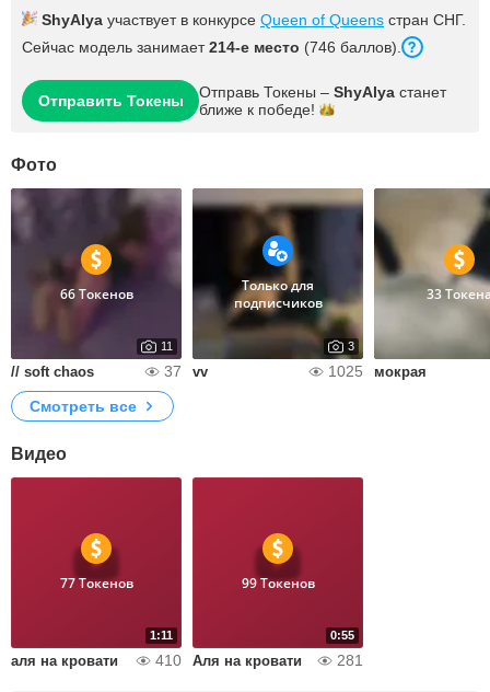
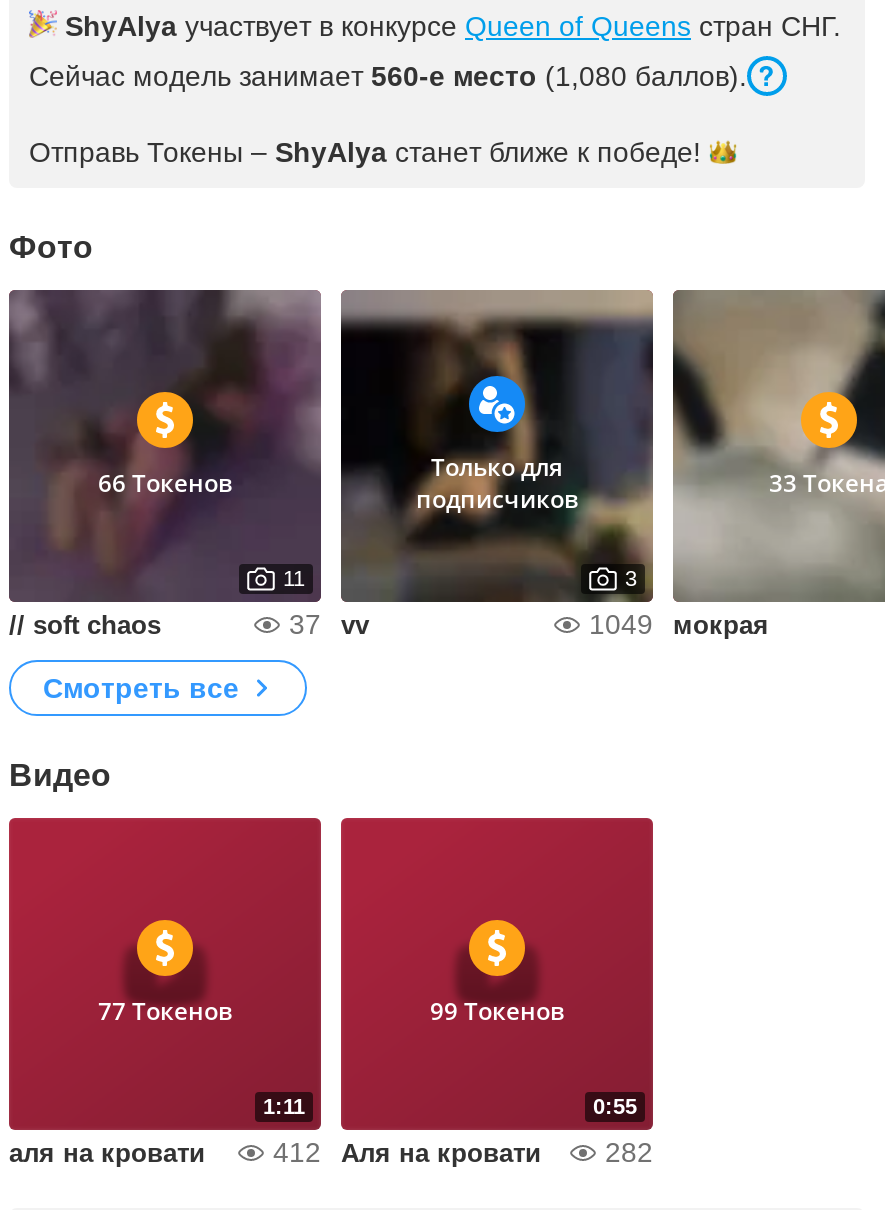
[22,38,401,56] Сейчас модель занимает 214-е место (746 баллов). -> [29,60,747,92] Сейчас модель занимает 560-е место (1,080 баллов).
[38,83,446,118] Отправить Токены | Отправь Токены – ShyAlya станет | ближе к победе! -> [29,136,701,168] Отправь Токены – ShyAlya станет ближе к победе!
[328,362,427,380] 1025 мокрая -> [589,608,769,640] 1049 мокрая
[155,651,302,669] 410 Аля на кровати -> [273,1136,541,1168] 412 Аля на кровати
[337,651,363,669] 281 -> [605,1136,653,1168] 282

